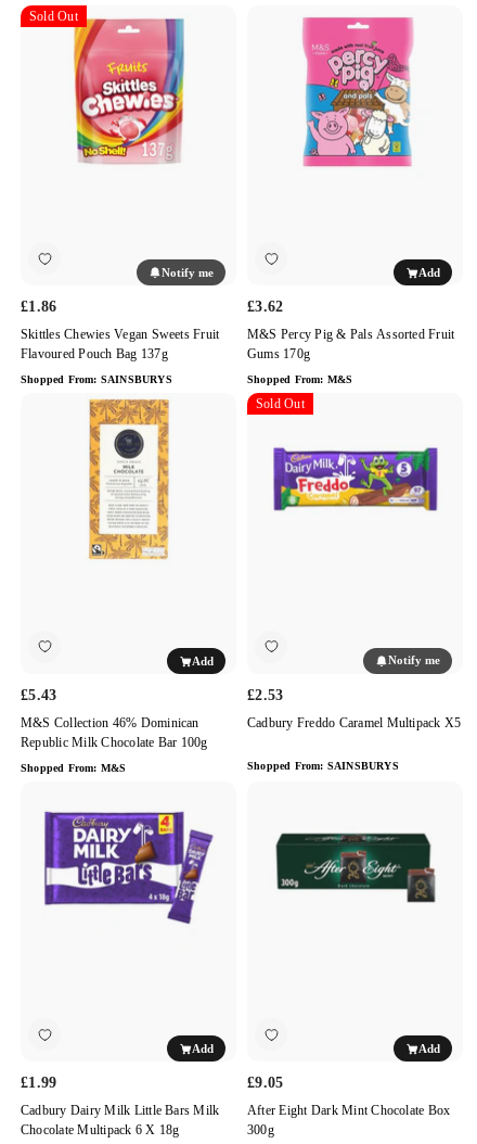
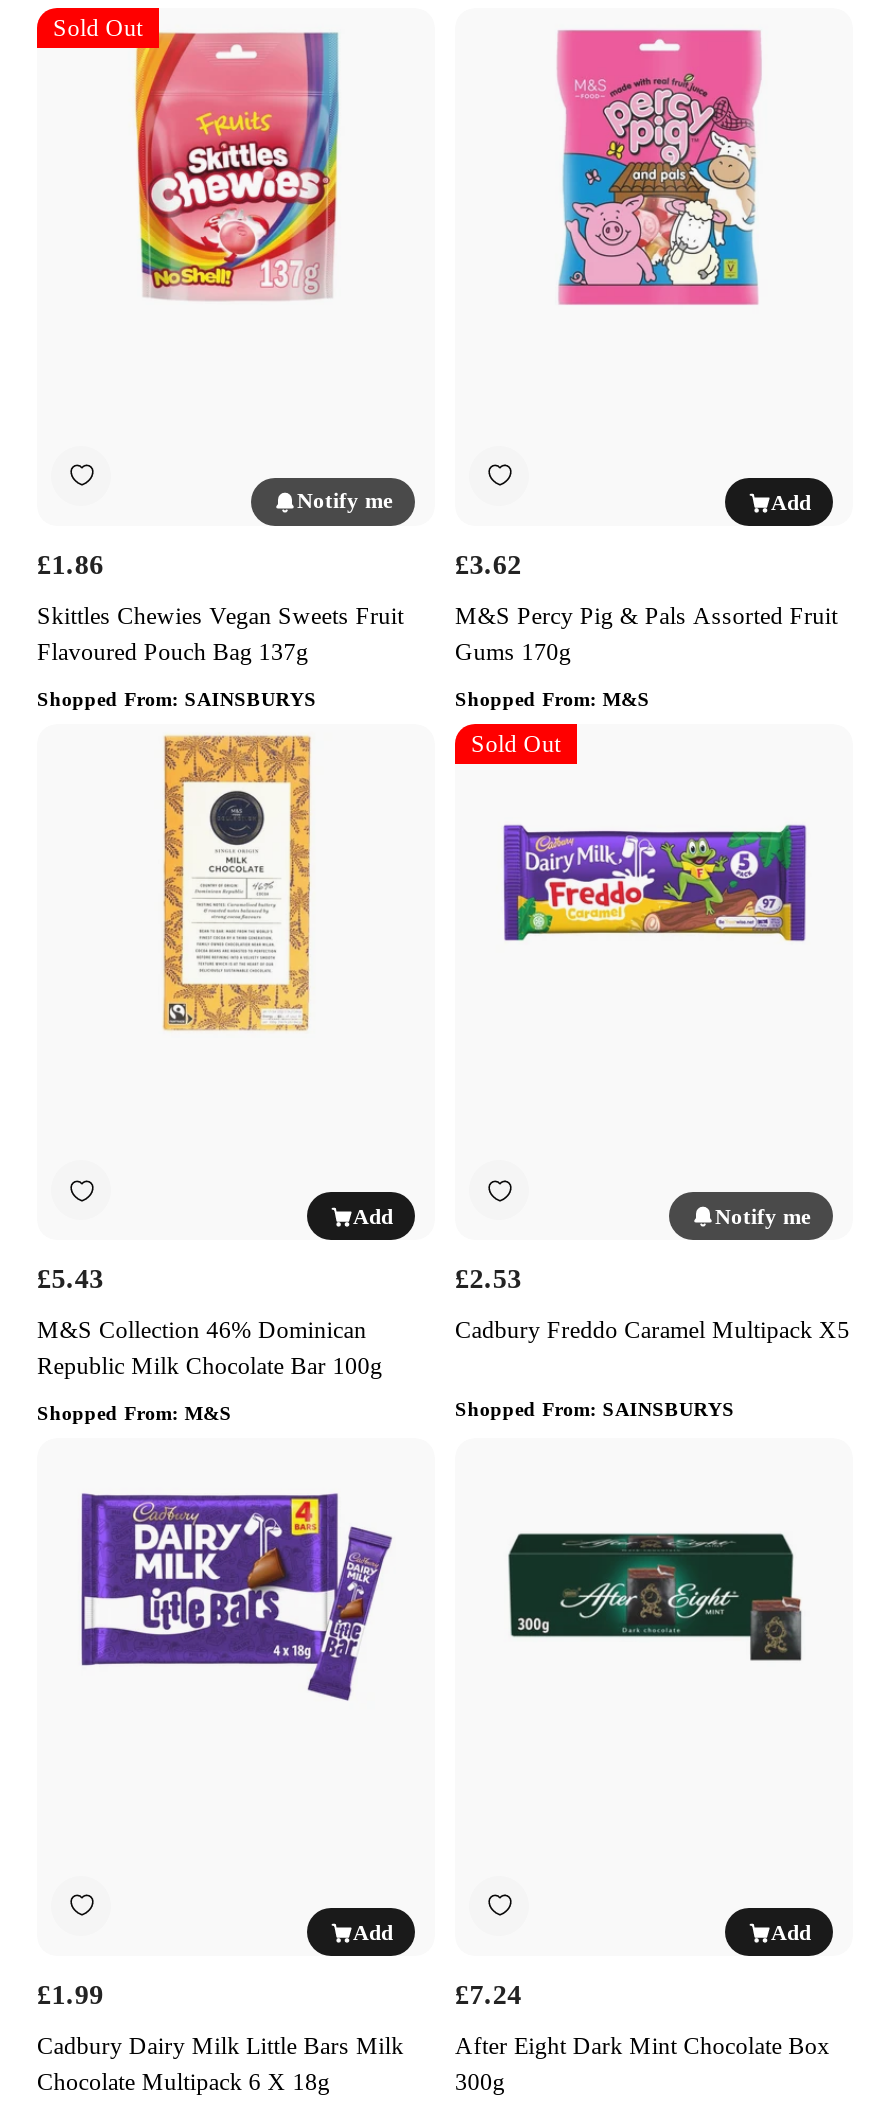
[247,1075,283,1091] £9.05 -> [455,1979,522,2009] £7.24

